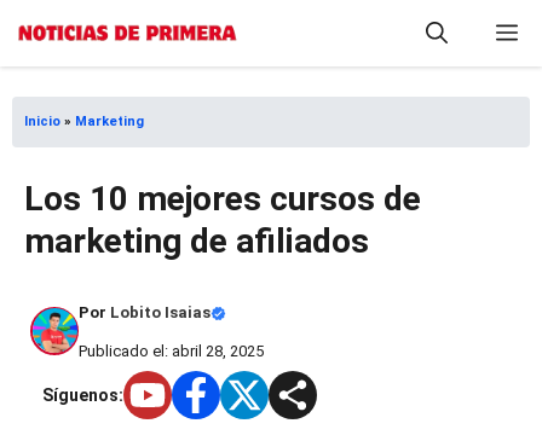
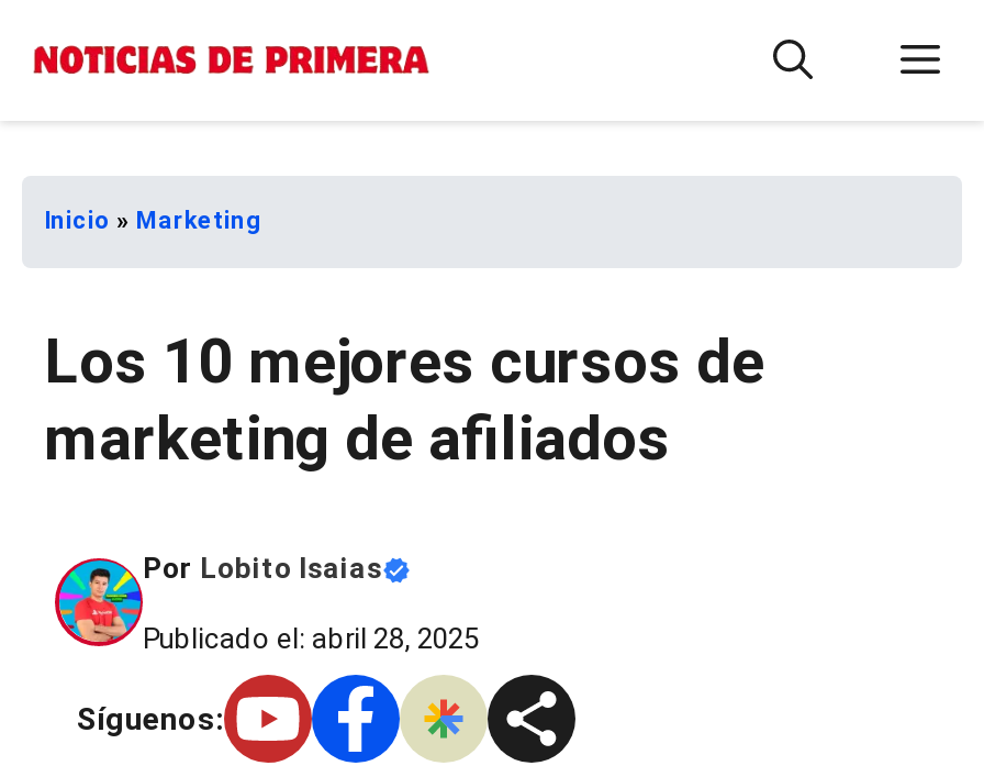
[220,370,270,420] [image] -> [398,675,490,763] [image]

